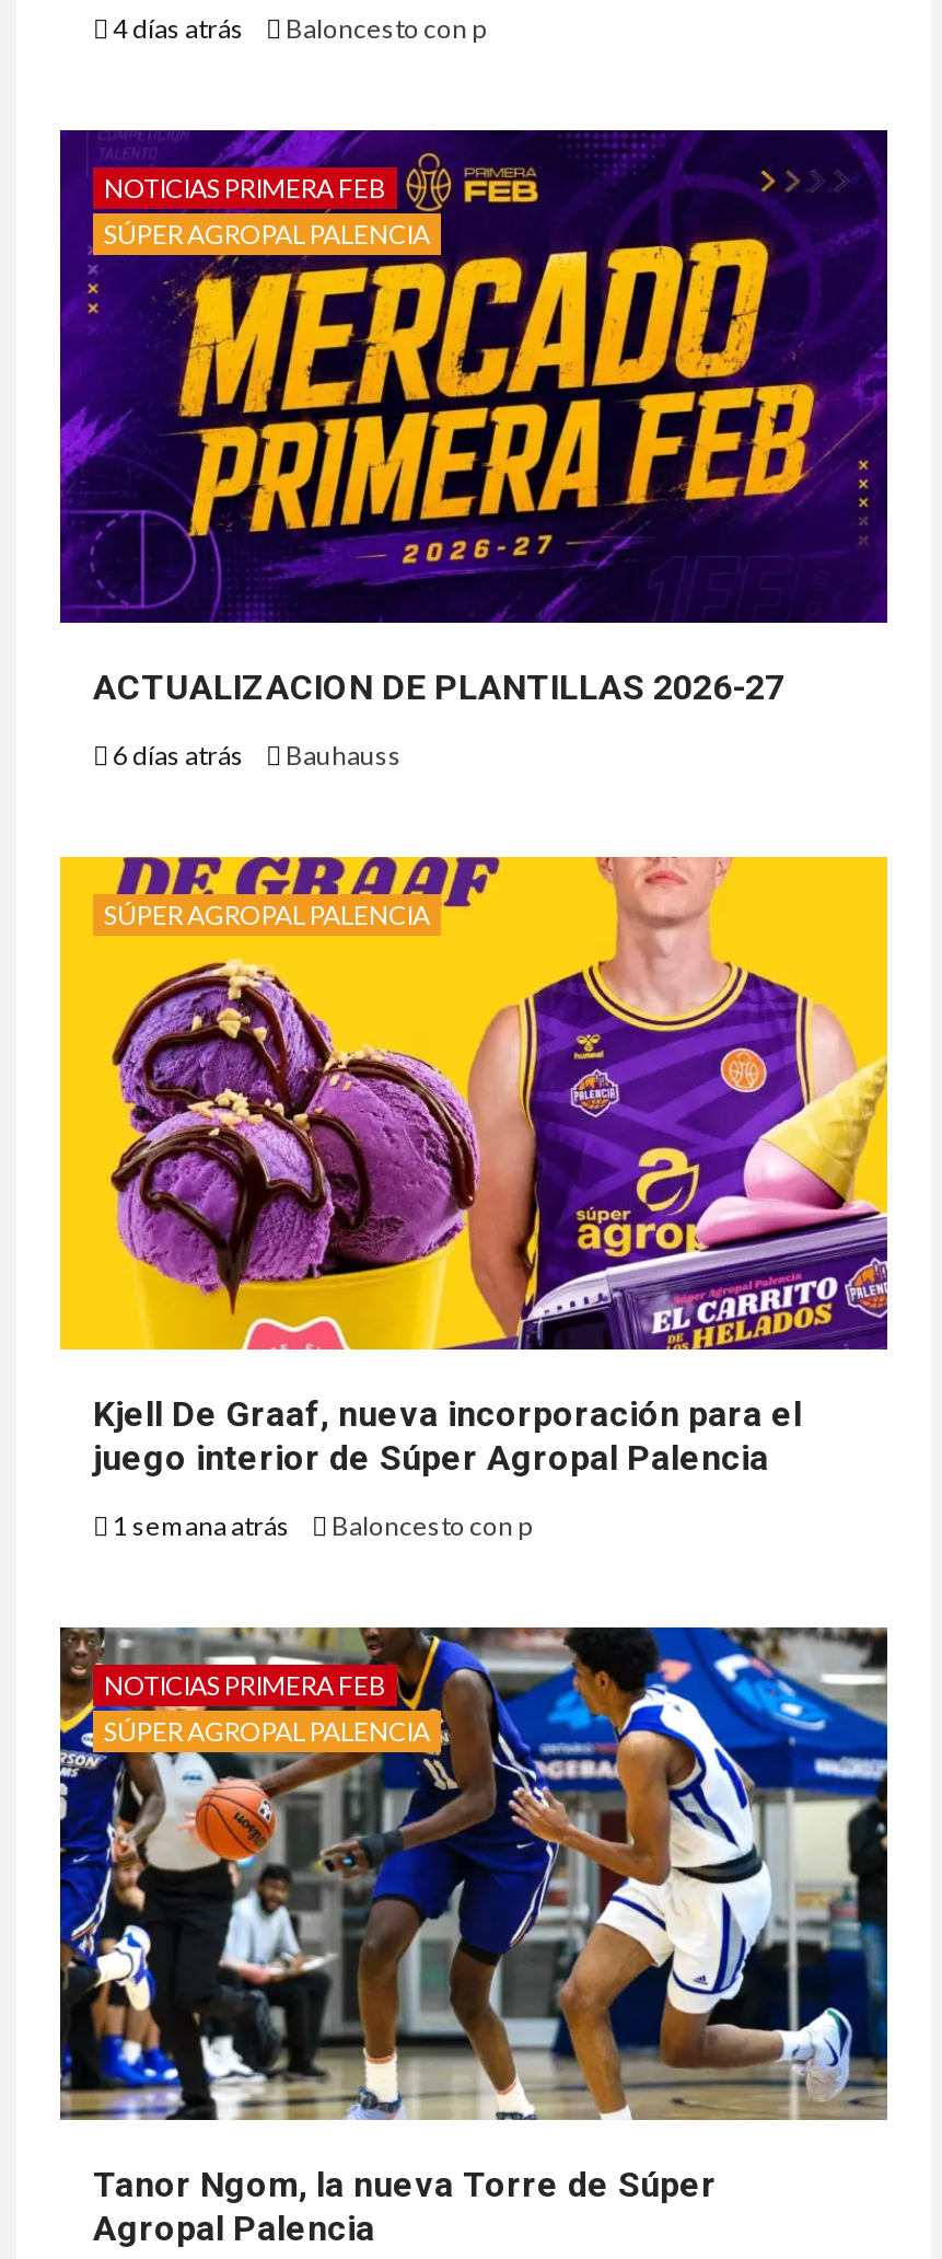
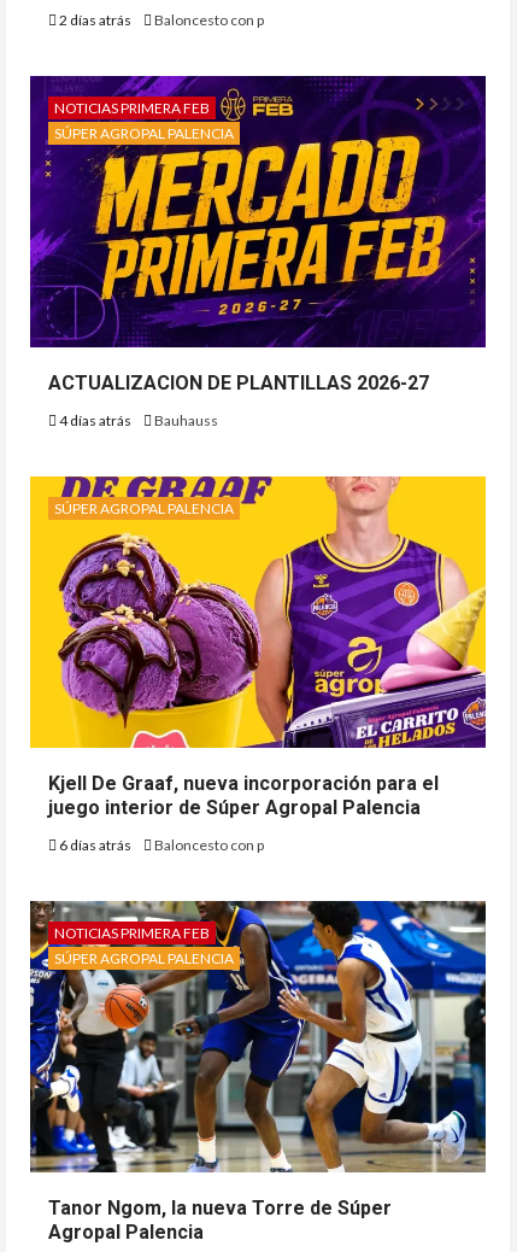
[108,12,485,45] 4 días atrás Baloncesto con p -> [57,11,264,29] 2 días atrás Baloncesto con p
[108,739,402,771] 6 días atrás Bauhauss -> [57,411,218,429] 4 días atrás Bauhauss
[108,1509,531,1542] 1 semana atrás Baloncesto con p -> [57,836,264,854] 6 días atrás Baloncesto con p

